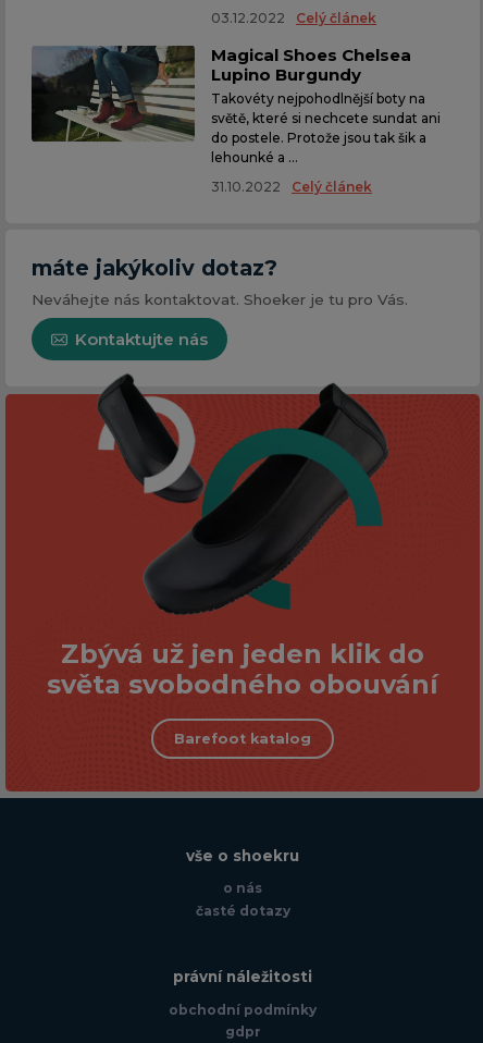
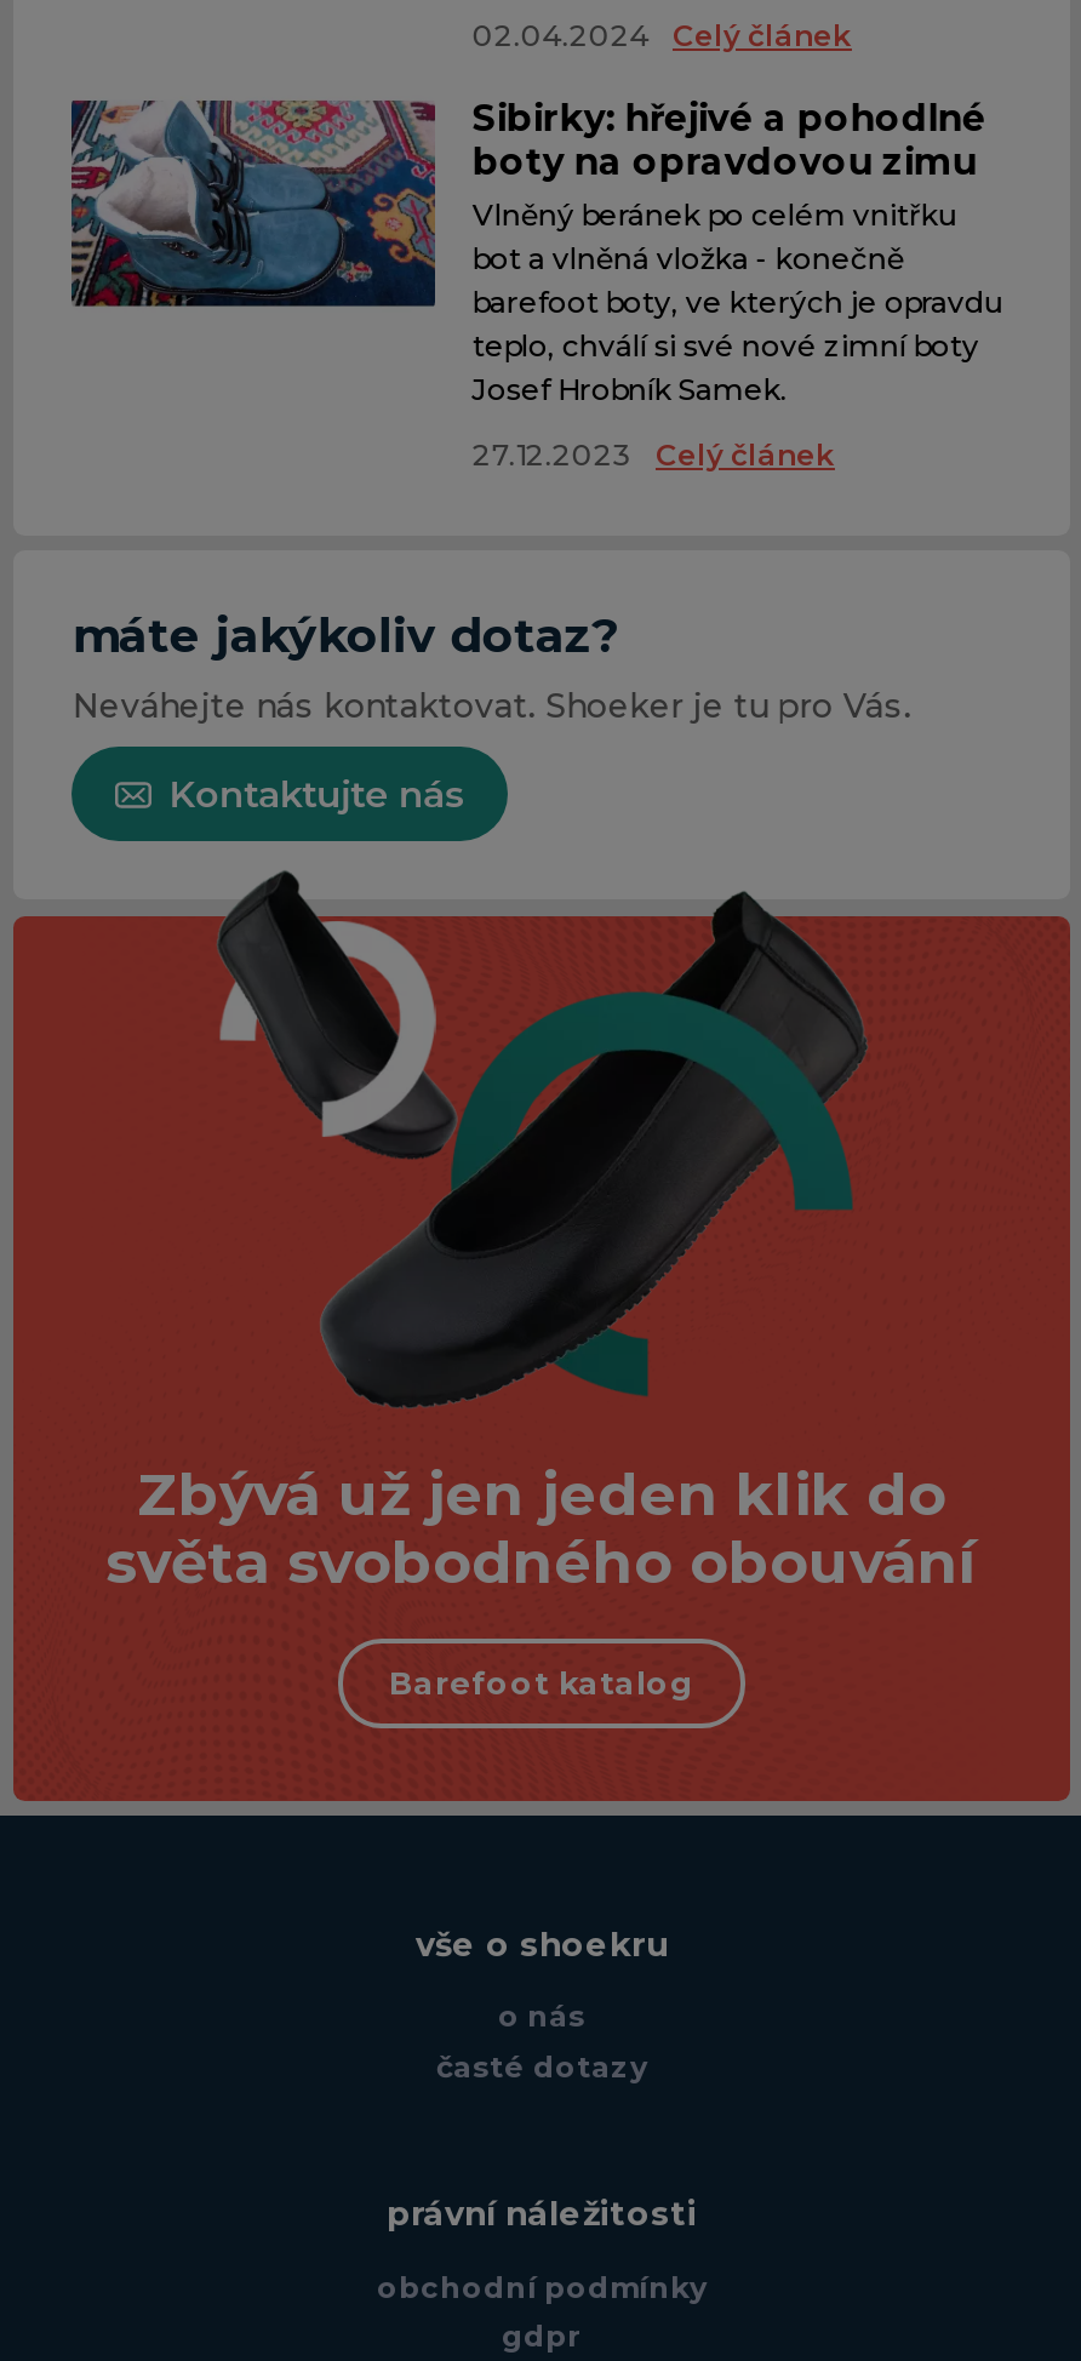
[211,9,376,26] 03.12.2022 Celý článek -> [472,16,852,53] 02.04.2024 Celý článek
[30,45,441,165] [image] | Magical Shoes Chelsea | Lupino Burgundy | Takovéty nejpohodlnější boty na | světě, které si nechcete sundat ani | do postele. Protože jsou tak šik a | lehounké a ... -> [69,95,1003,407] [image] | Sibirky: hřejivé a pohodlné | boty na opravdovou zimu | Vlněný beránek po celém vnitřku | bot a vlněná vložka - konečně | barefoot boty, ve kterých je opravdu | teplo, chválí si své nové zimní boty | Josef Hrobník Samek.
[211,178,372,195] 31.10.2022 Celý článek -> [472,436,835,472] 27.12.2023 Celý článek

